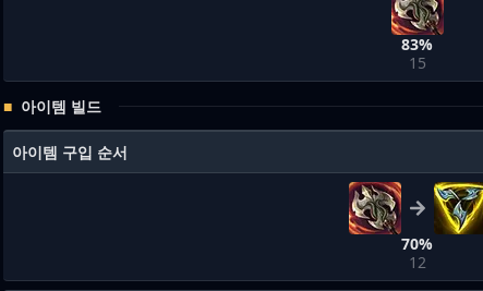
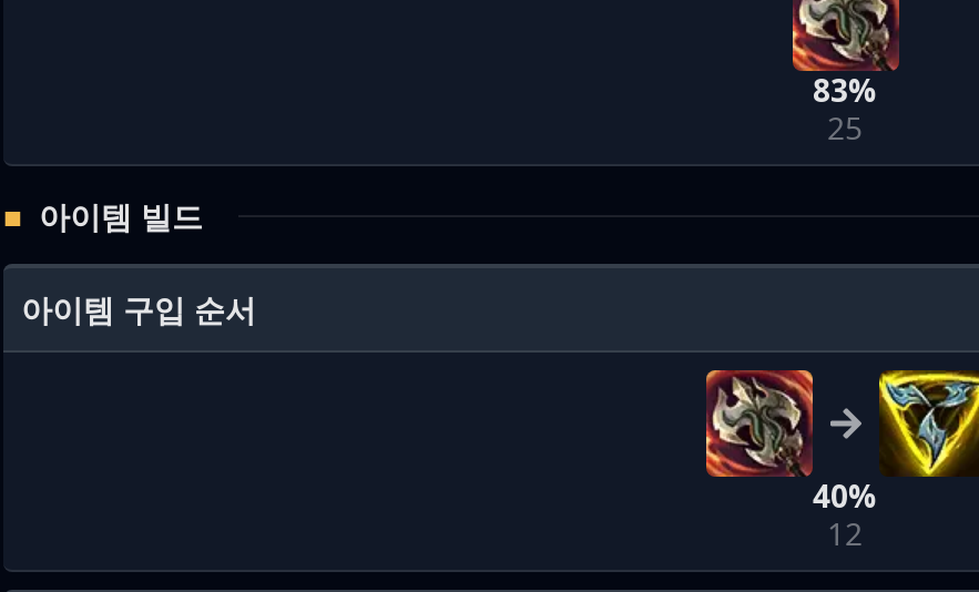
[408,52,426,73] 15 -> [827,106,863,149] 25
[401,233,433,254] 70% -> [813,474,877,517] 40%

